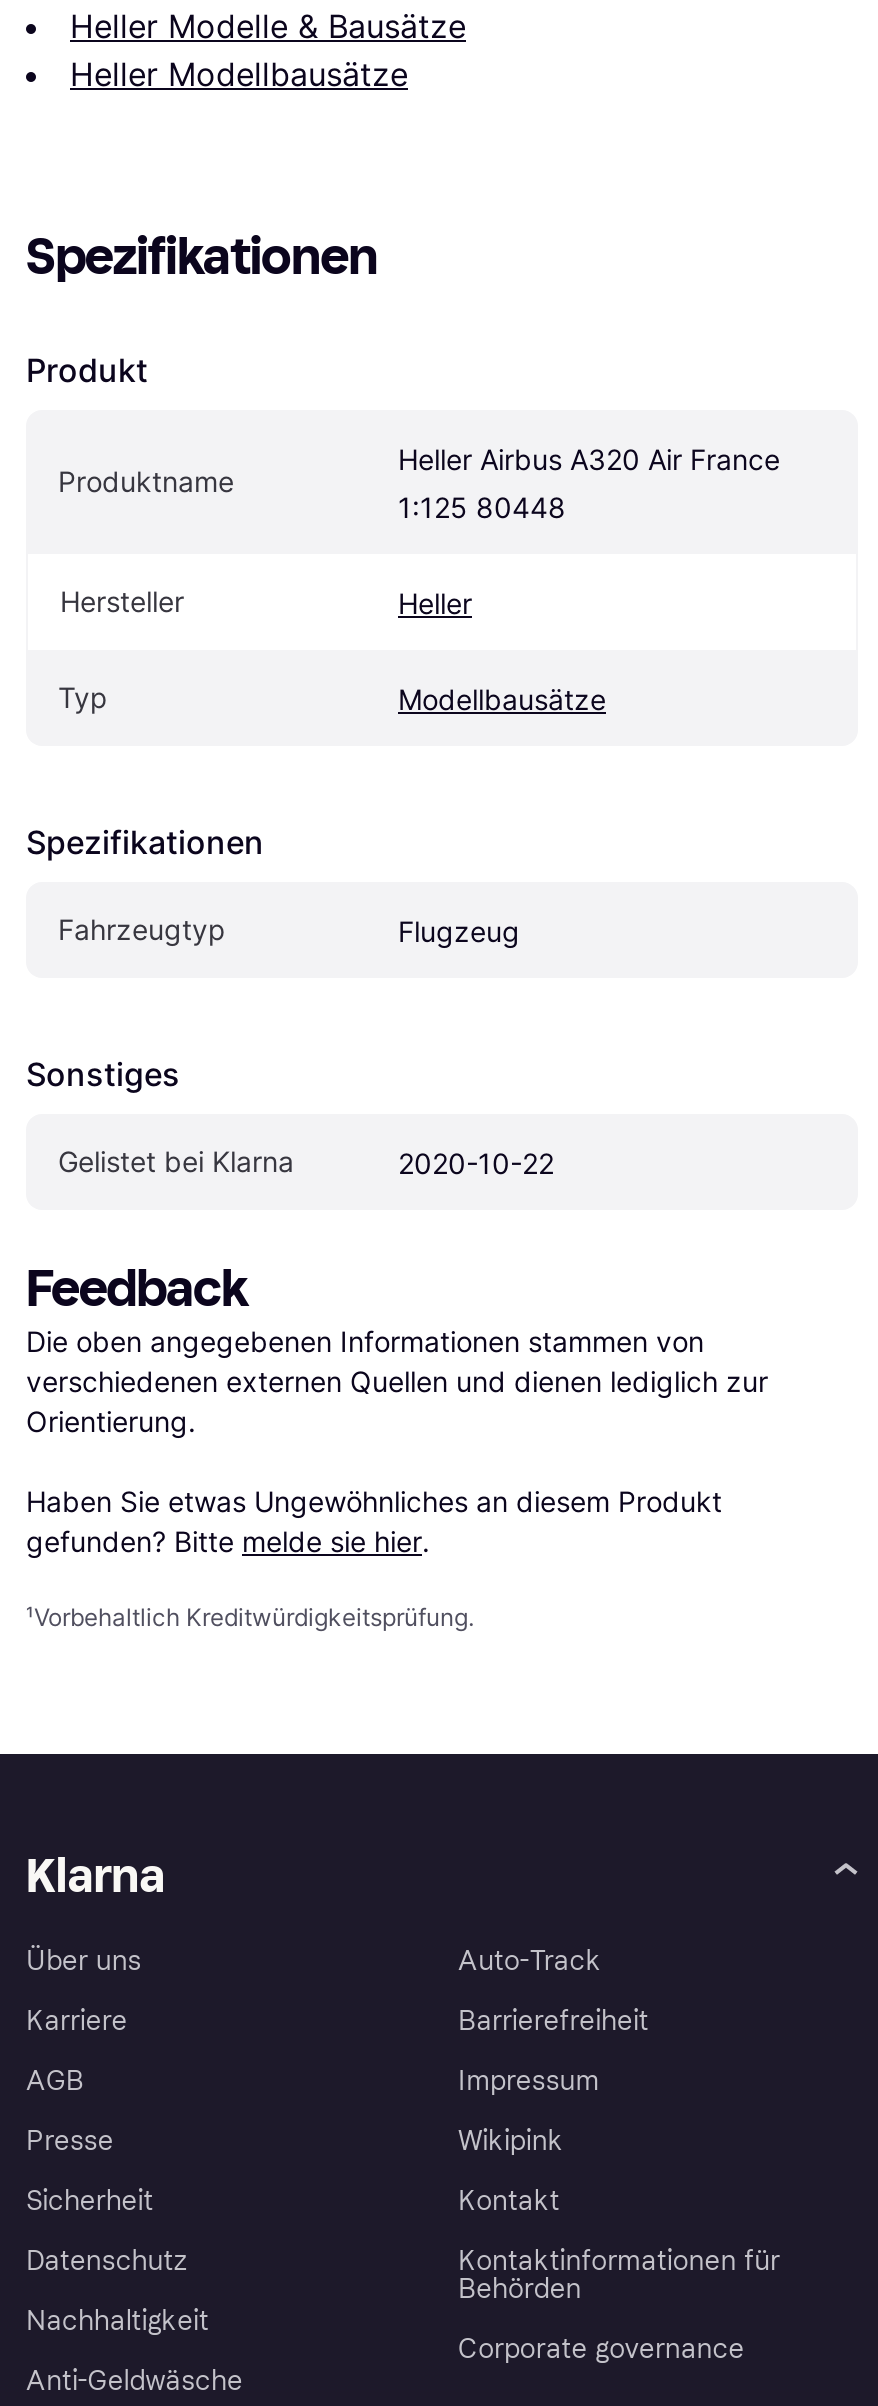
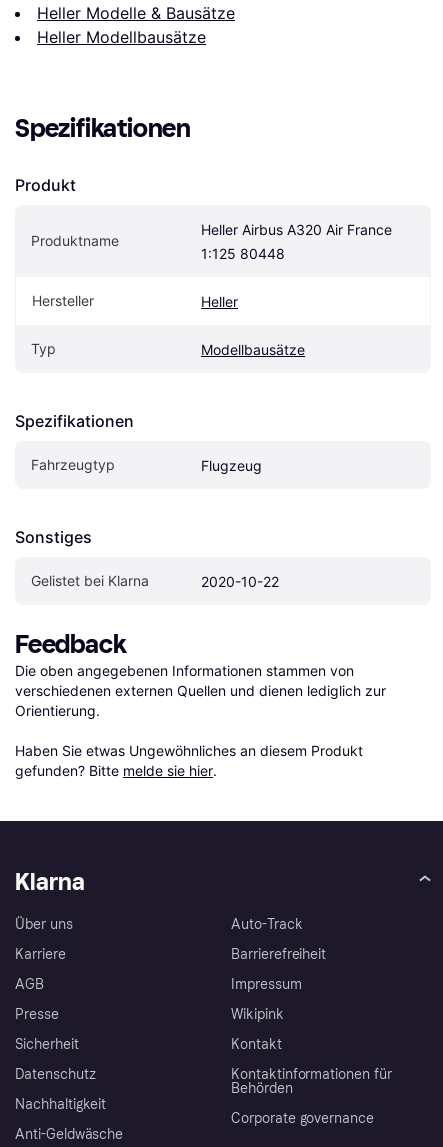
[26,1602,474,1632] ¹Vorbehaltlich Kreditwürdigkeitsprüfung. -> none

